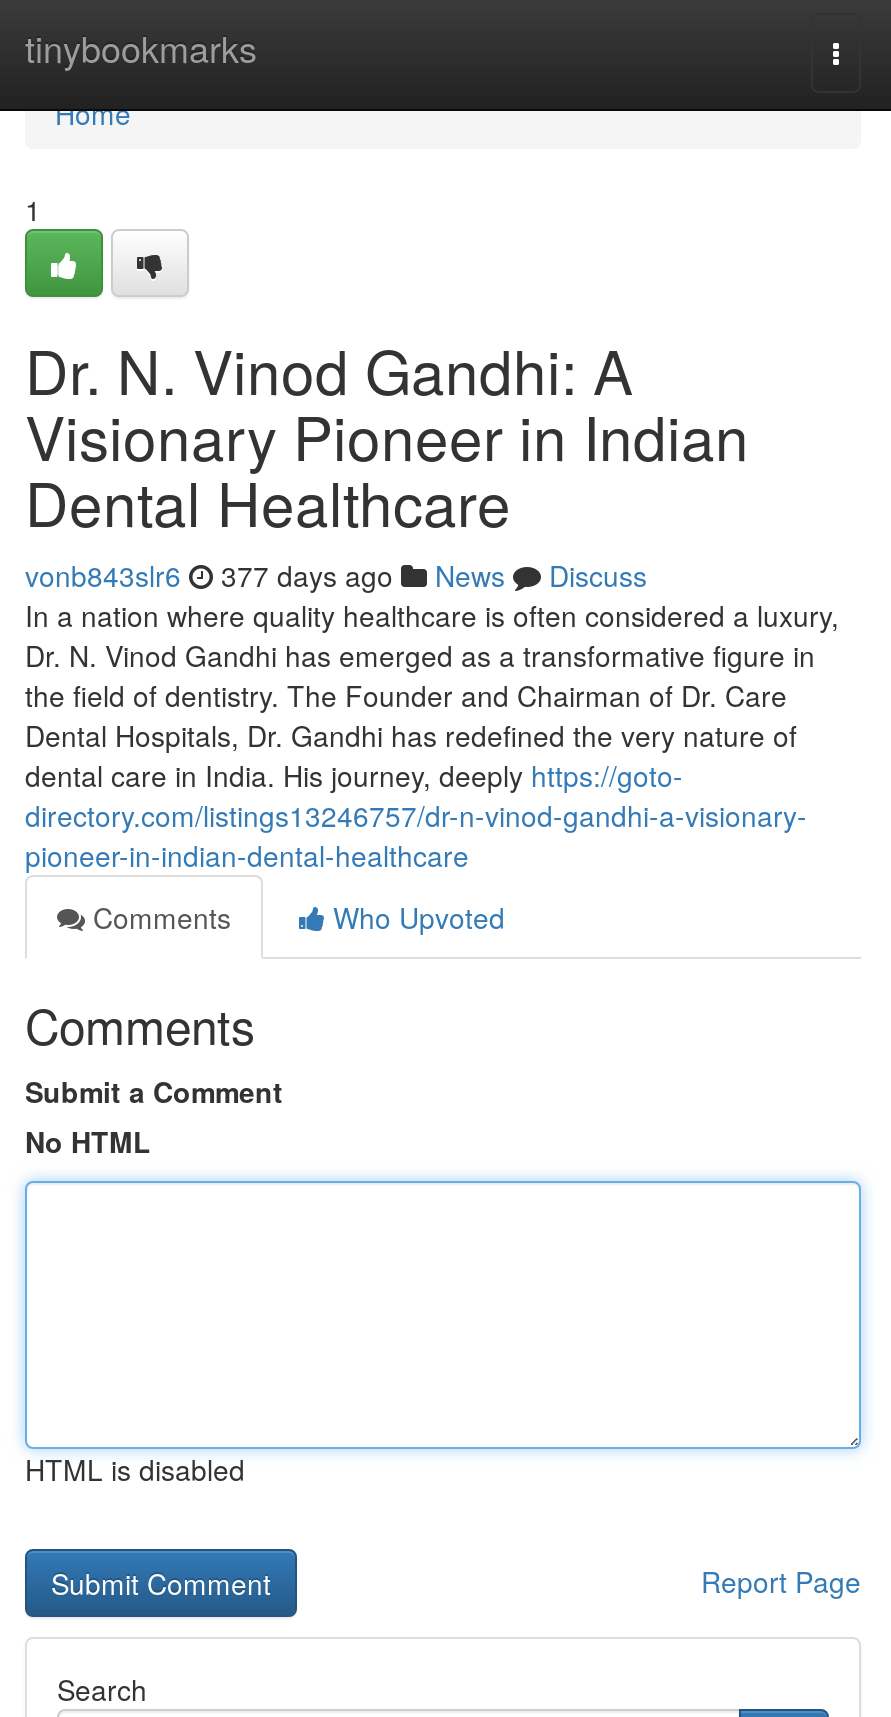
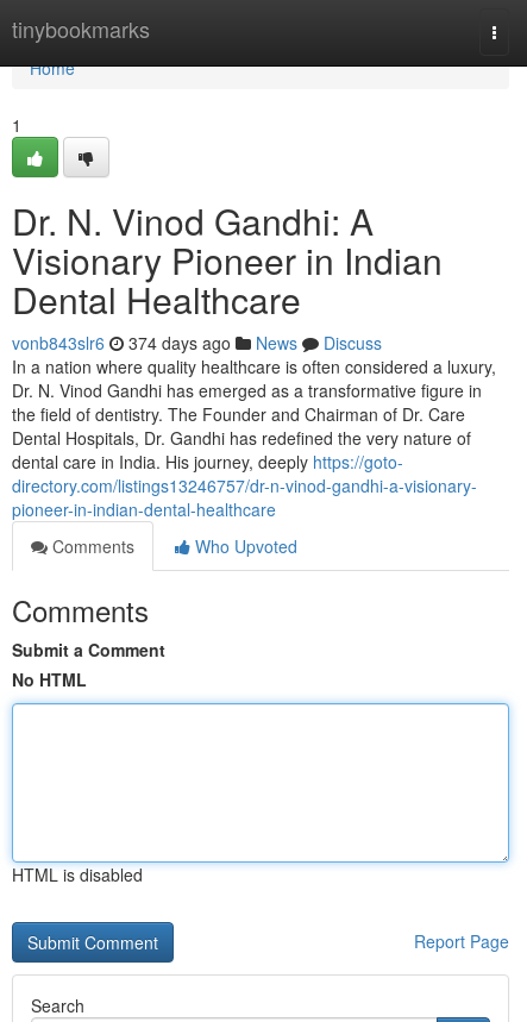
[25,555,647,595] vonb843slr6 377 days ago News Discuss -> [12,331,382,355] vonb843slr6 374 days ago News Discuss

